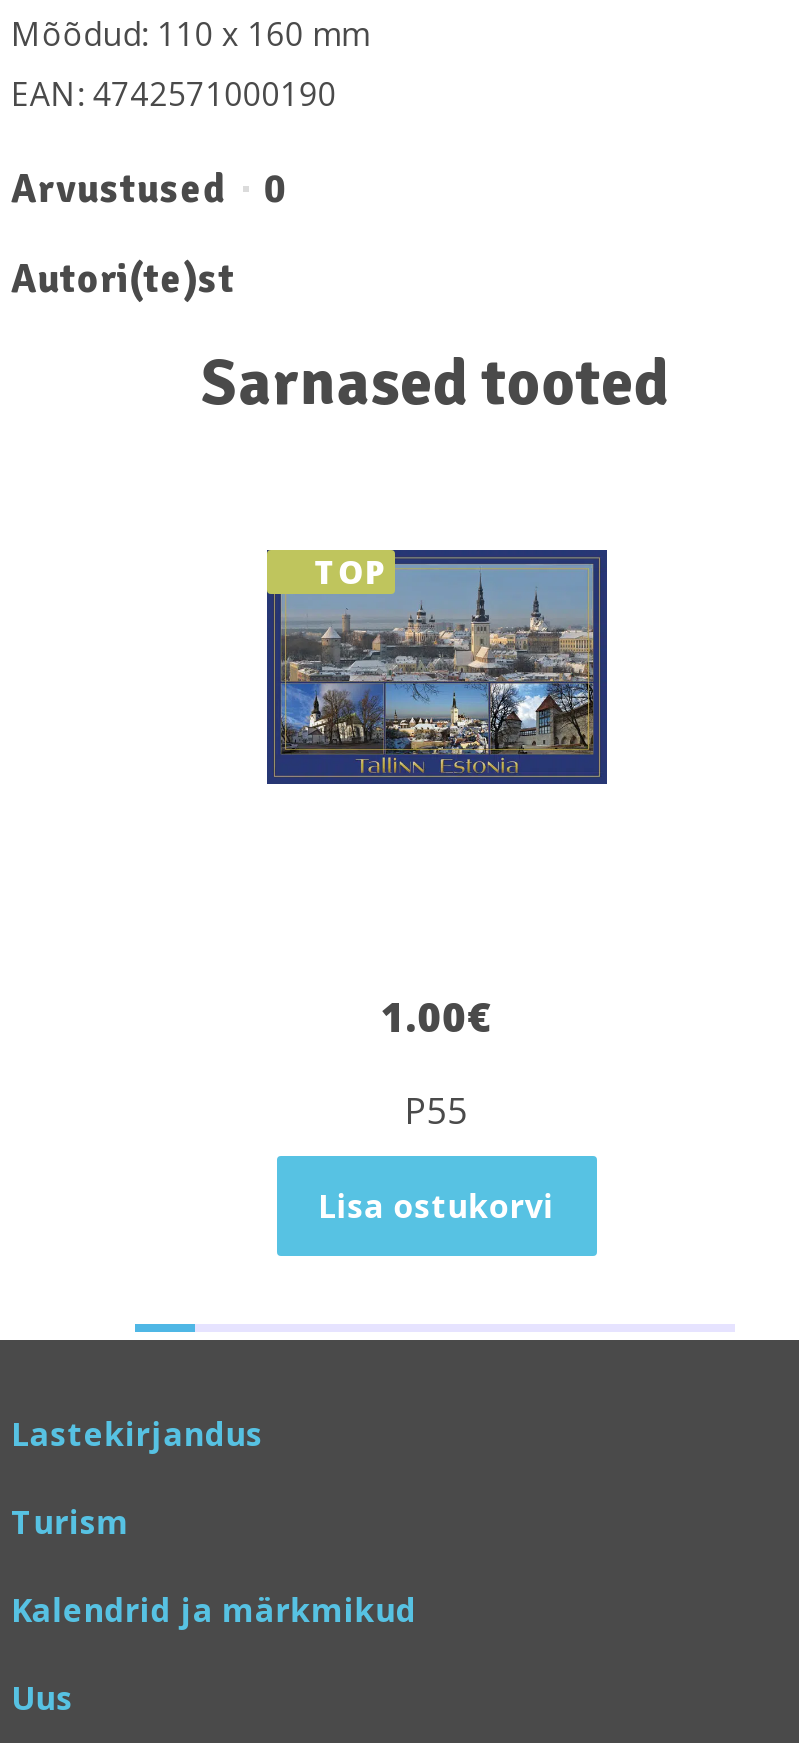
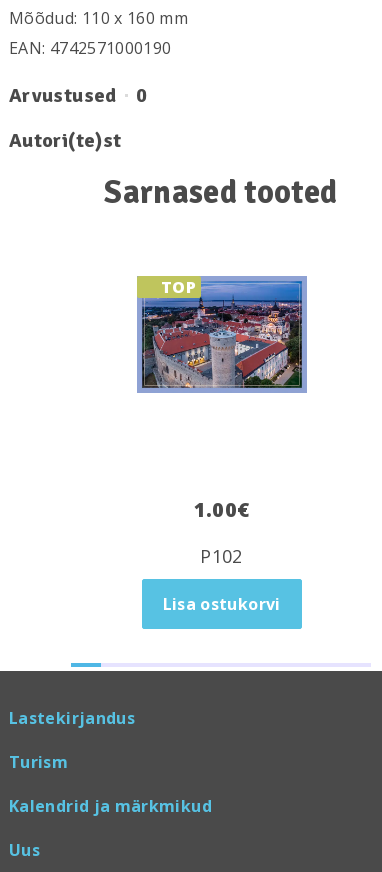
[267,550,607,784] [image] -> [137,277,306,392] [image]
[404,1086,468,1134] P55 -> [200,544,243,568] P102

